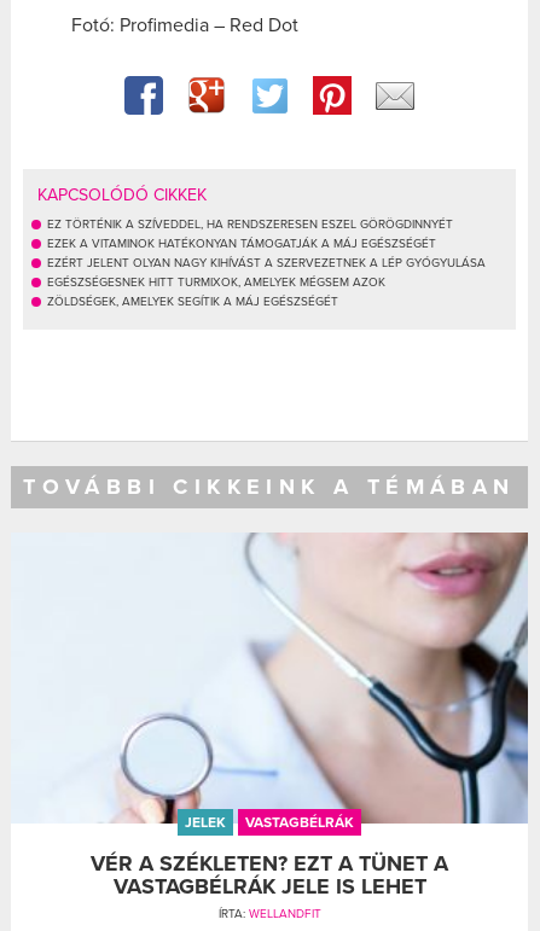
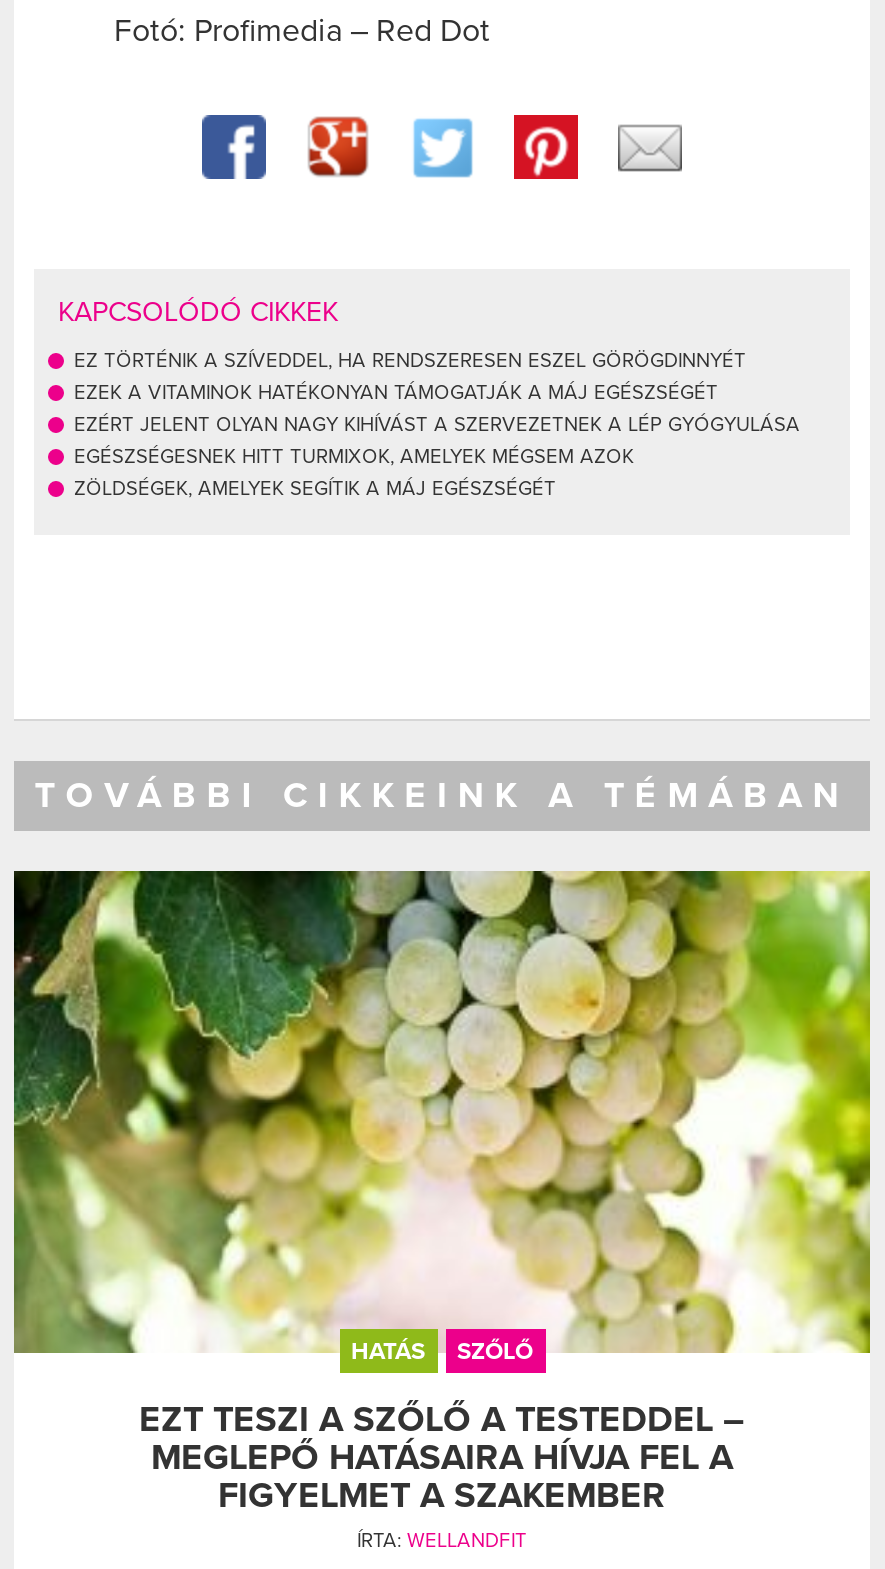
[11,531,529,831] [image] | JELEK | VASTAGBÉLRÁK -> [12,869,872,1365] [image] | HATÁS | SZŐLŐ
[91,850,448,899] VÉR A SZÉKLETEN? EZT A TÜNET A | VASTAGBÉLRÁK JELE IS LEHET -> [139,1397,745,1517] EZT TESZI A SZŐLŐ A TESTEDDEL – | MEGLEPŐ HATÁSAIRA HÍVJA FEL A | FIGYELMET A SZAKEMBER

